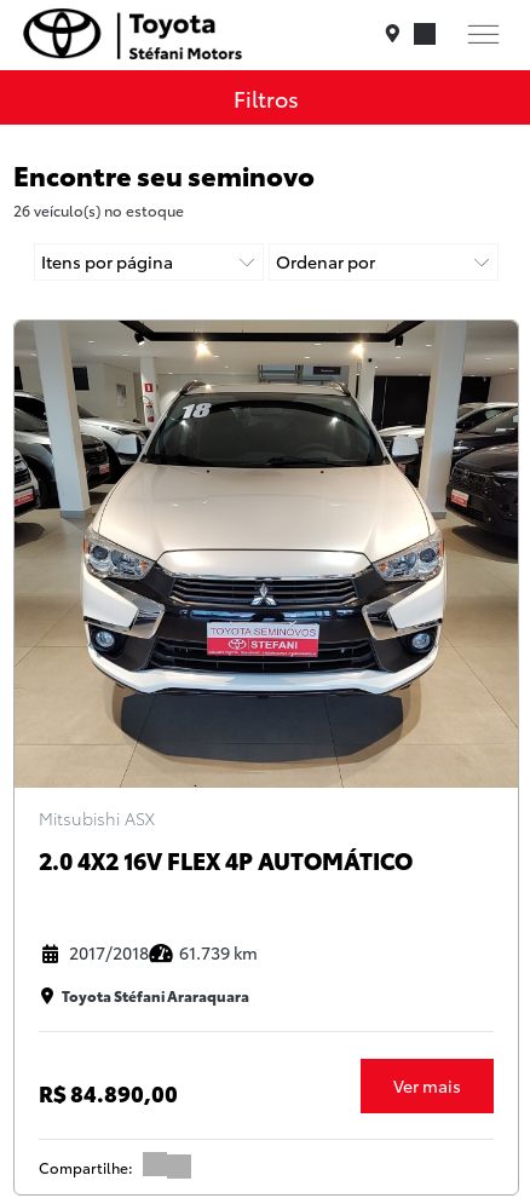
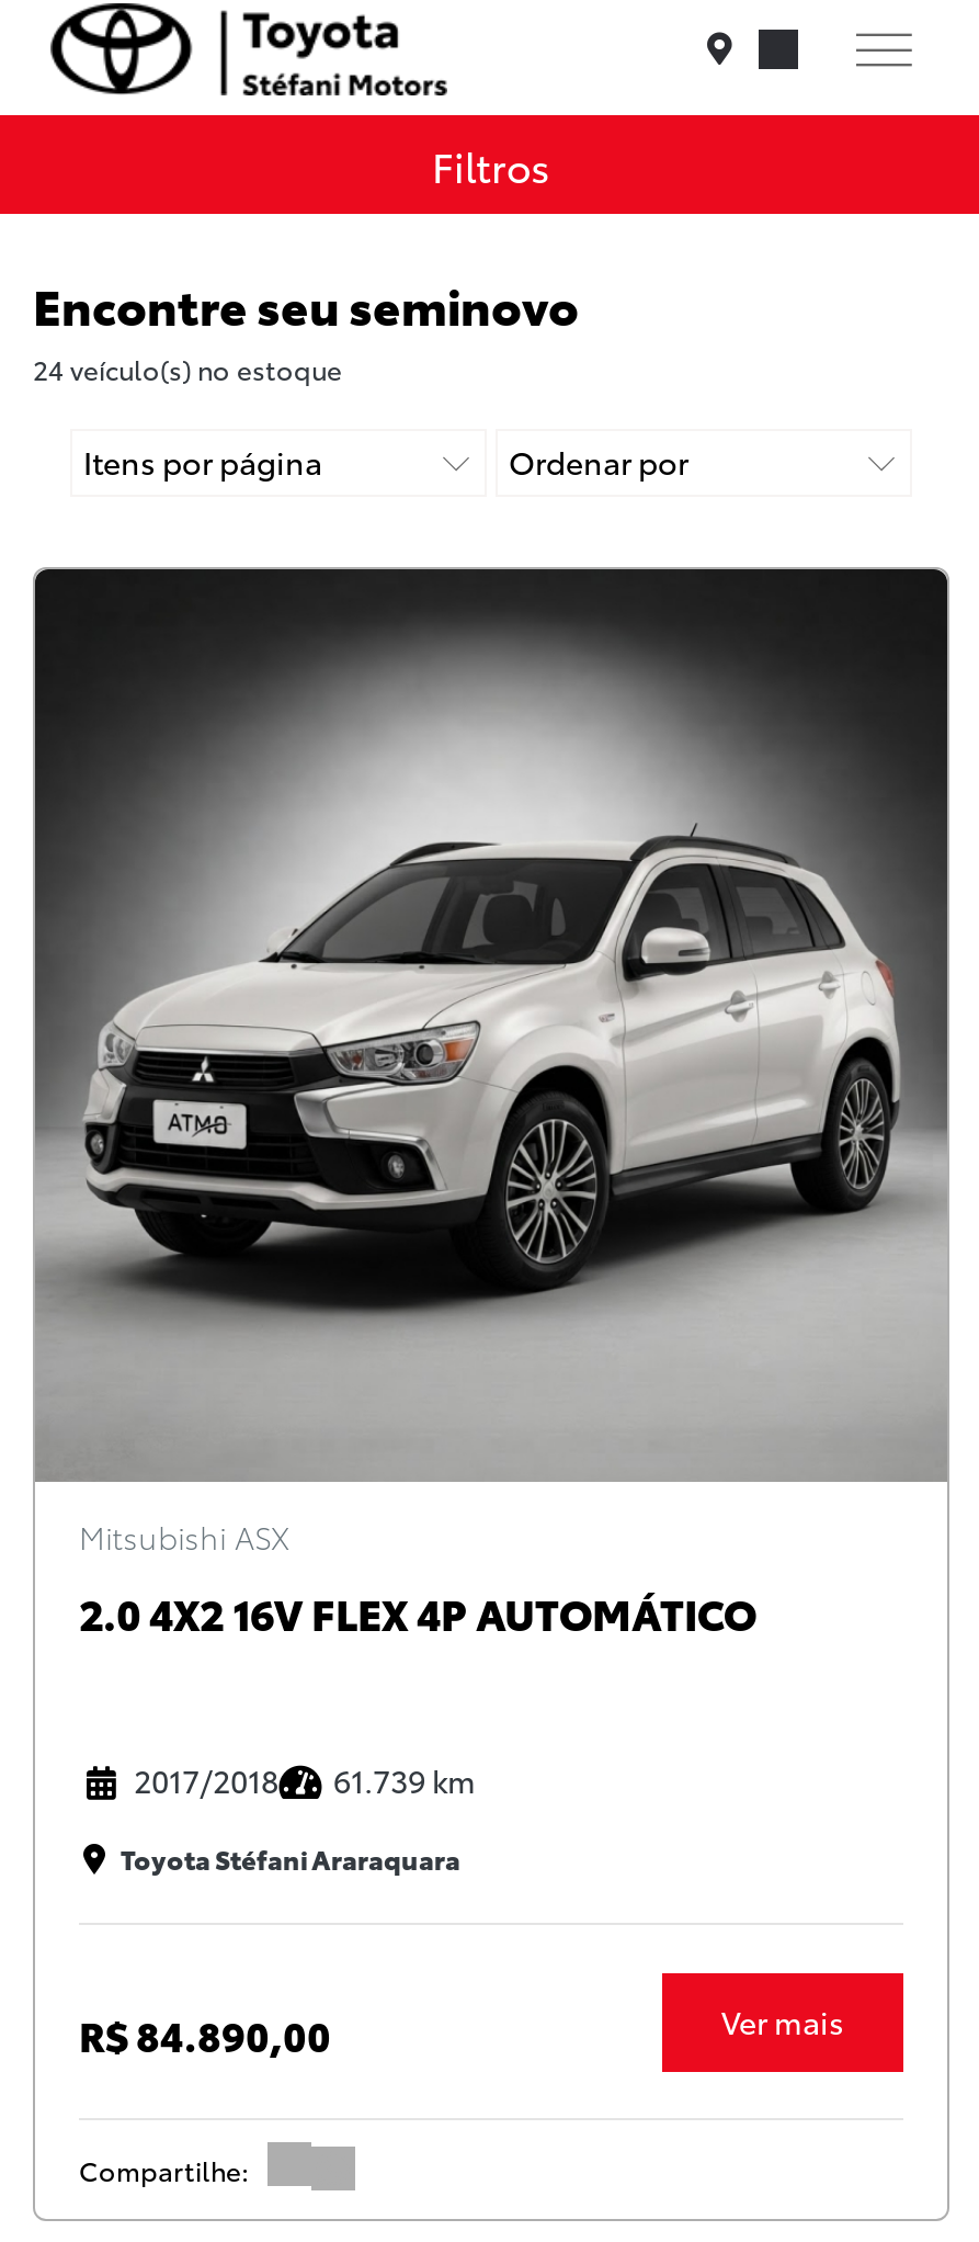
[13,200,184,220] 26 veículo(s) no estoque -> [33,350,342,387] 24 veículo(s) no estoque
[13,319,519,788] [image] -> [35,569,947,1482] [image]

